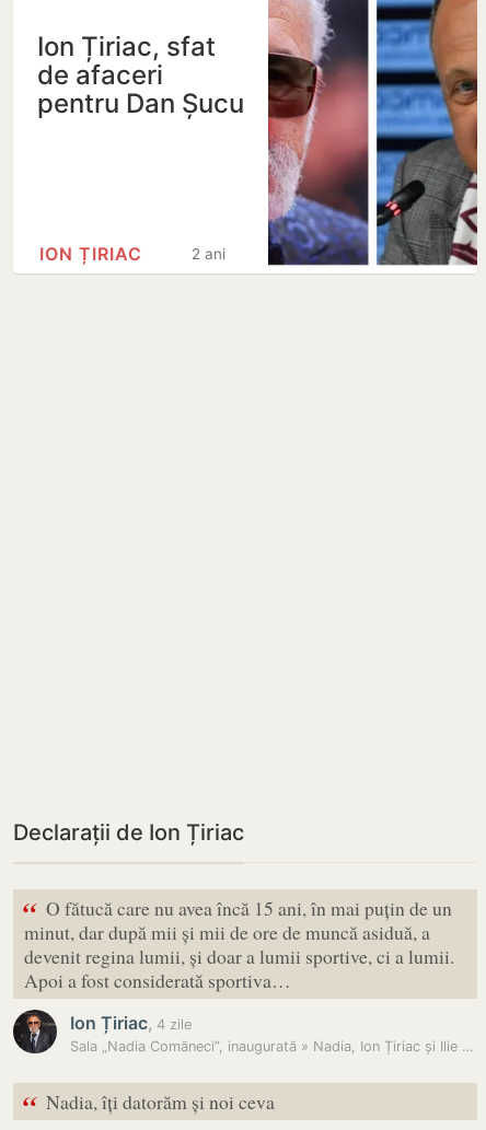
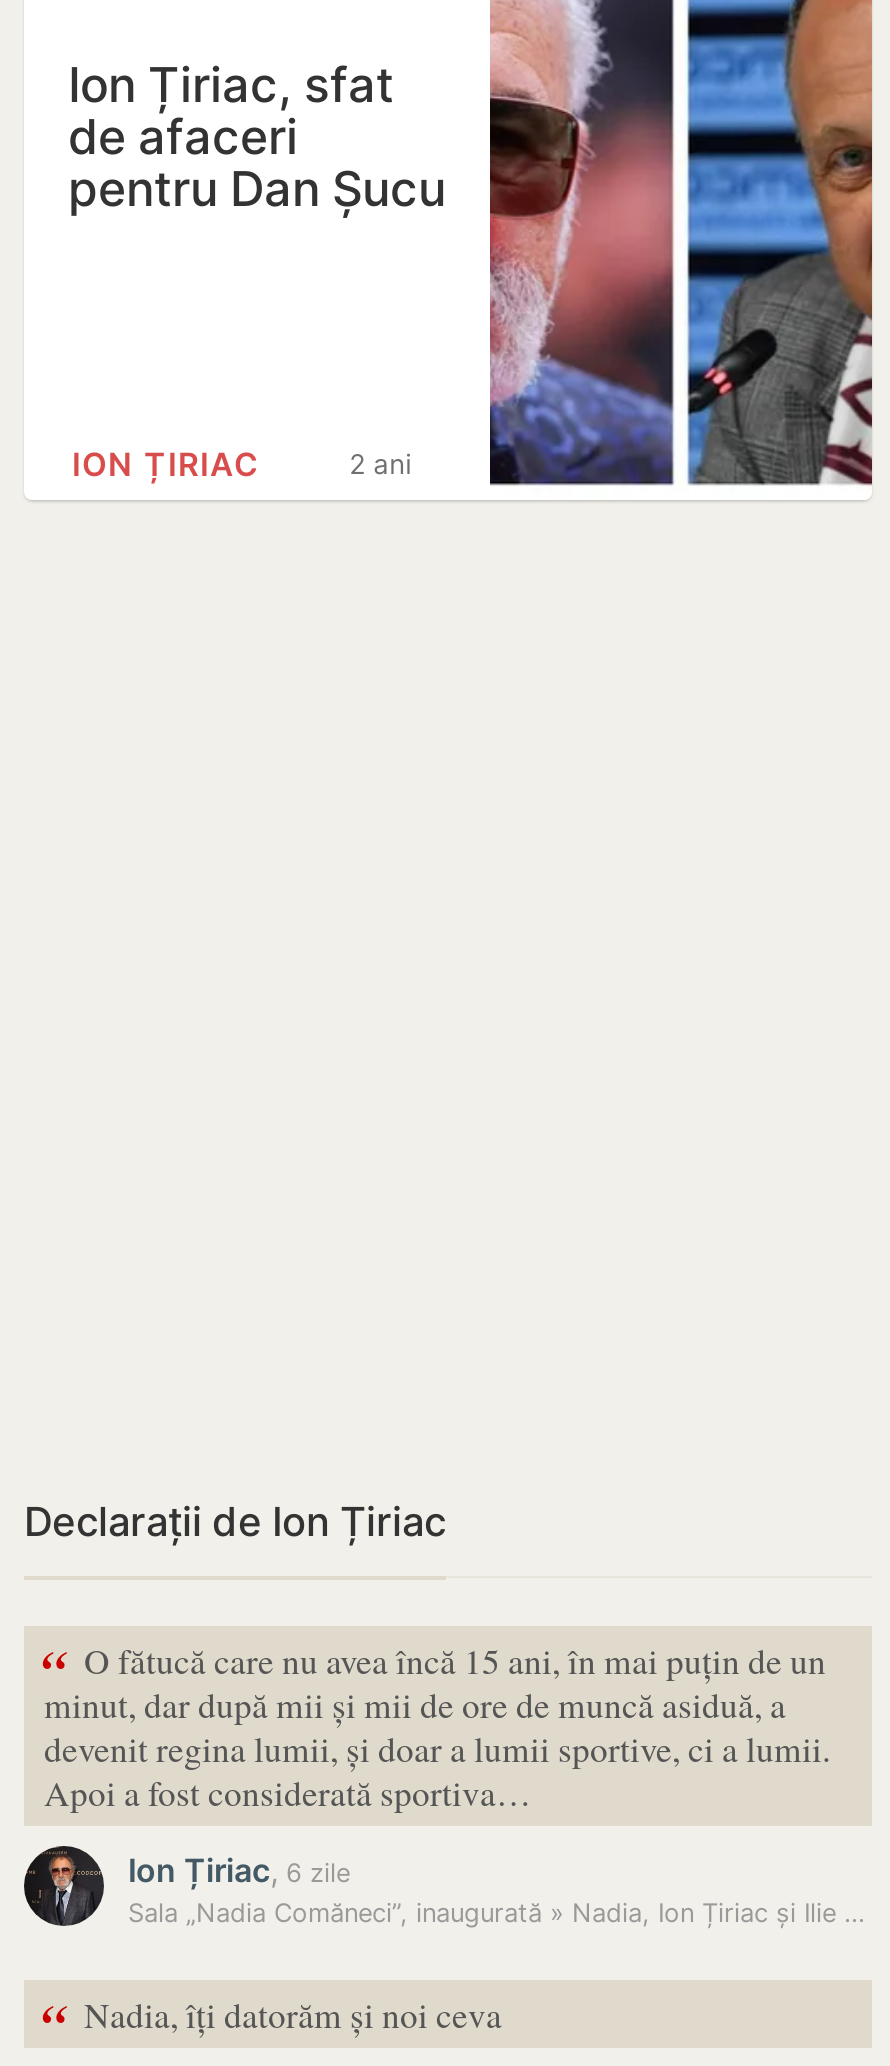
[70,1012,192,1034] Ion Țiriac, 4 zile -> [128,1850,350,1890] Ion Țiriac, 6 zile

